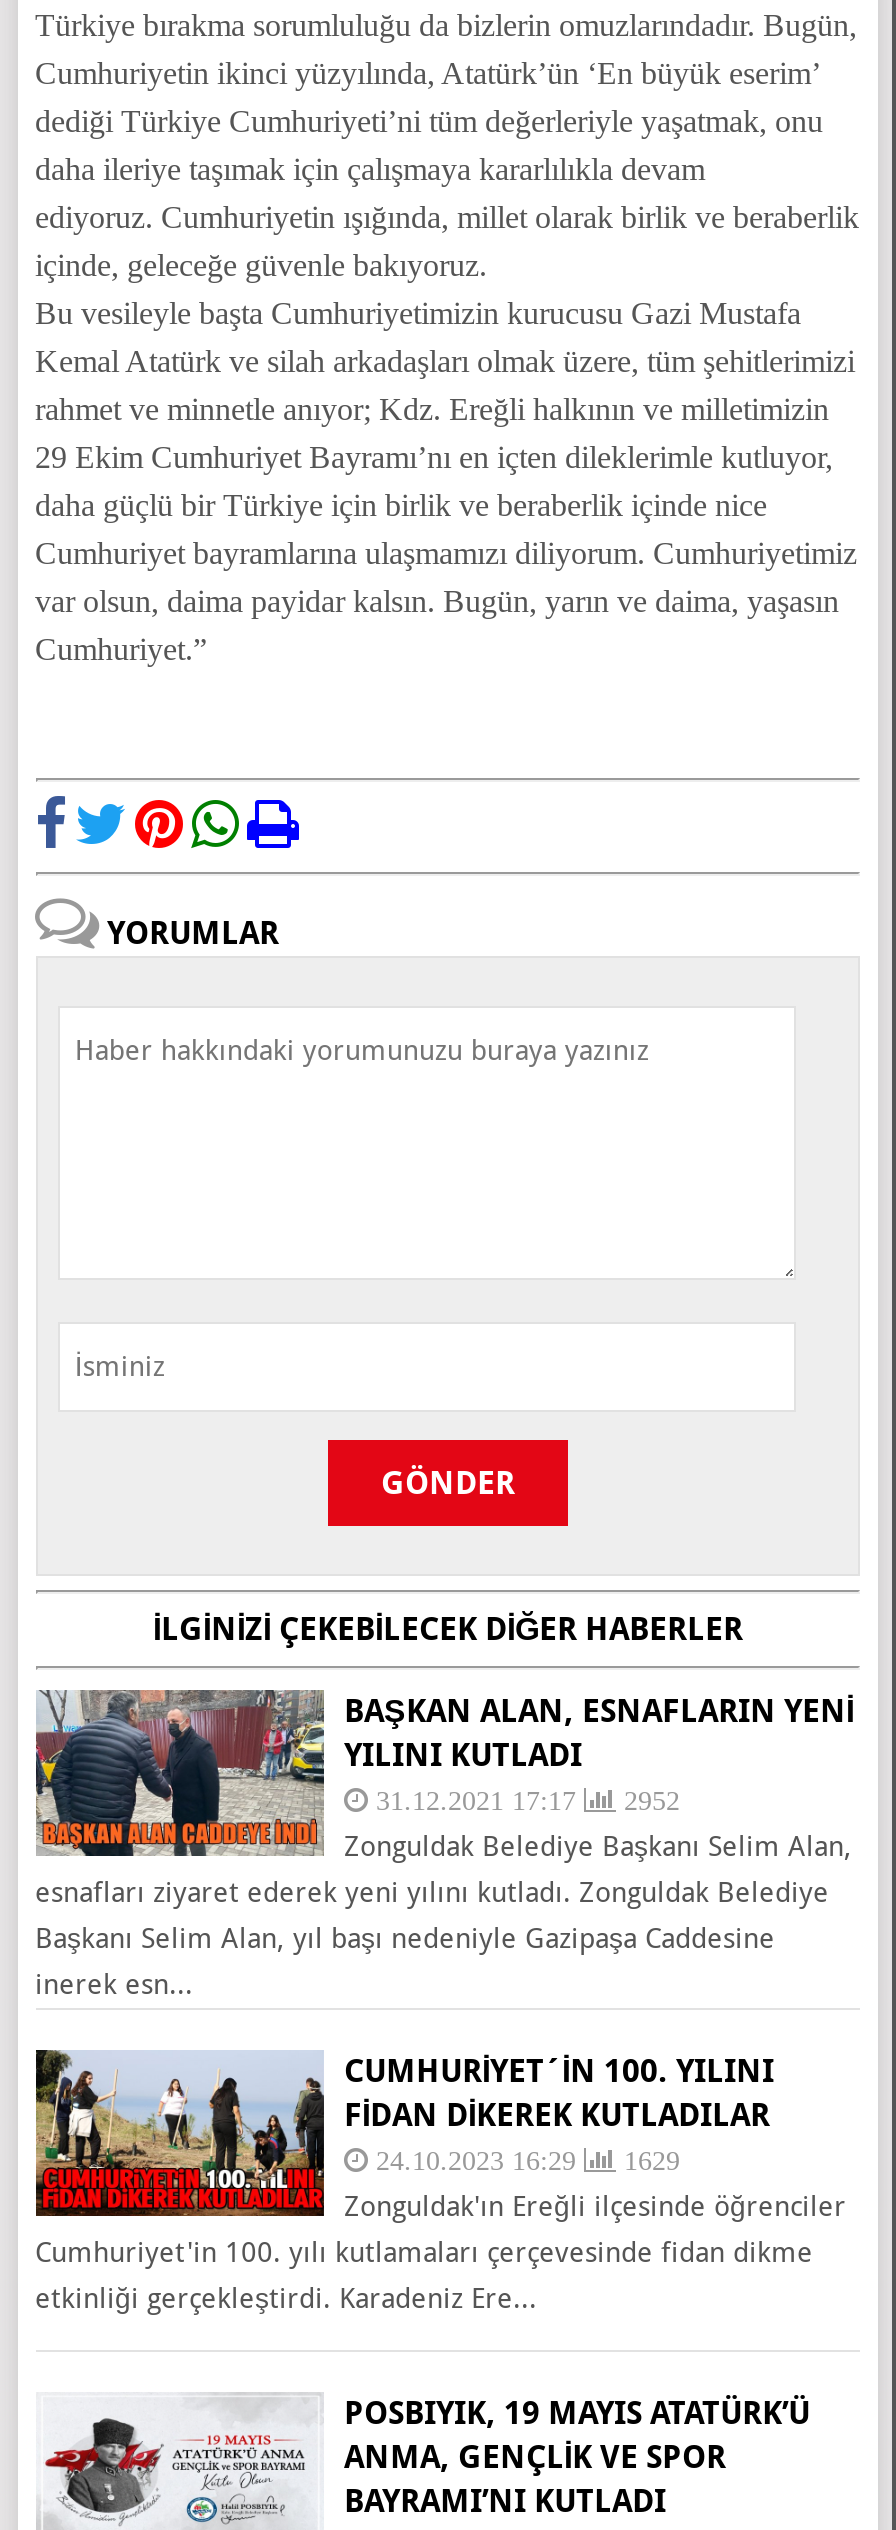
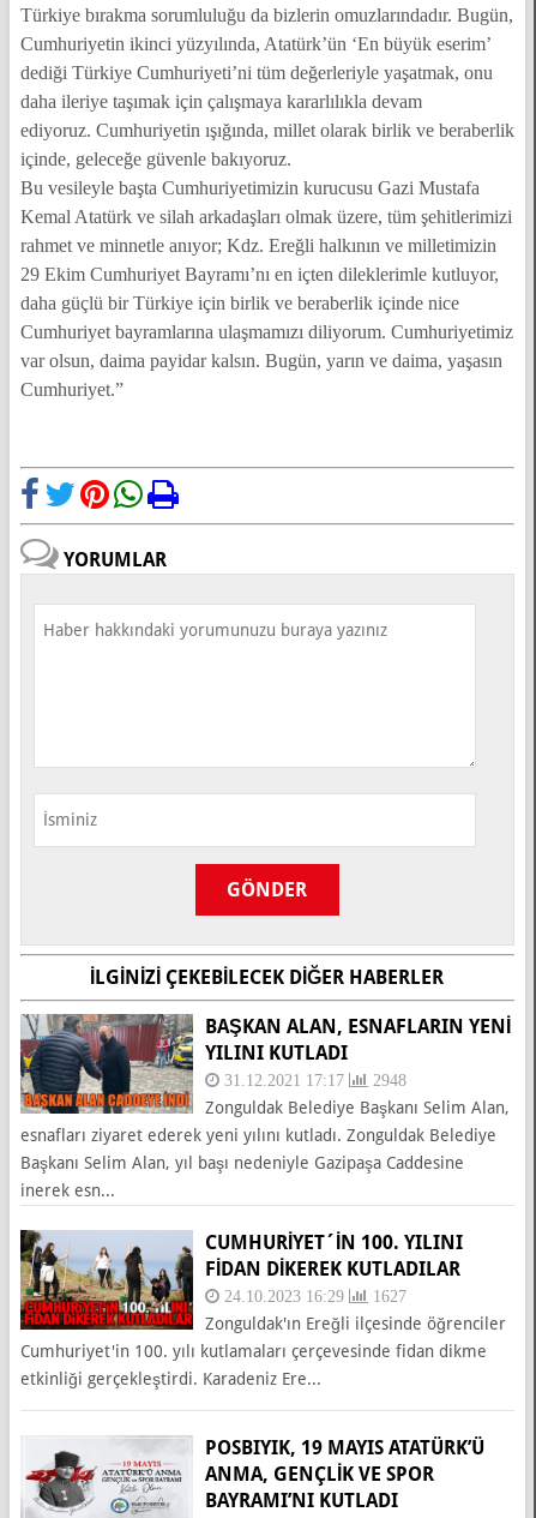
[368,1787,680,1815] 31.12.2021 17:17 2952 -> [219,1072,406,1089] 31.12.2021 17:17 2948
[368,2147,680,2175] 24.10.2023 16:29 1629 -> [219,1288,406,1305] 24.10.2023 16:29 1627

